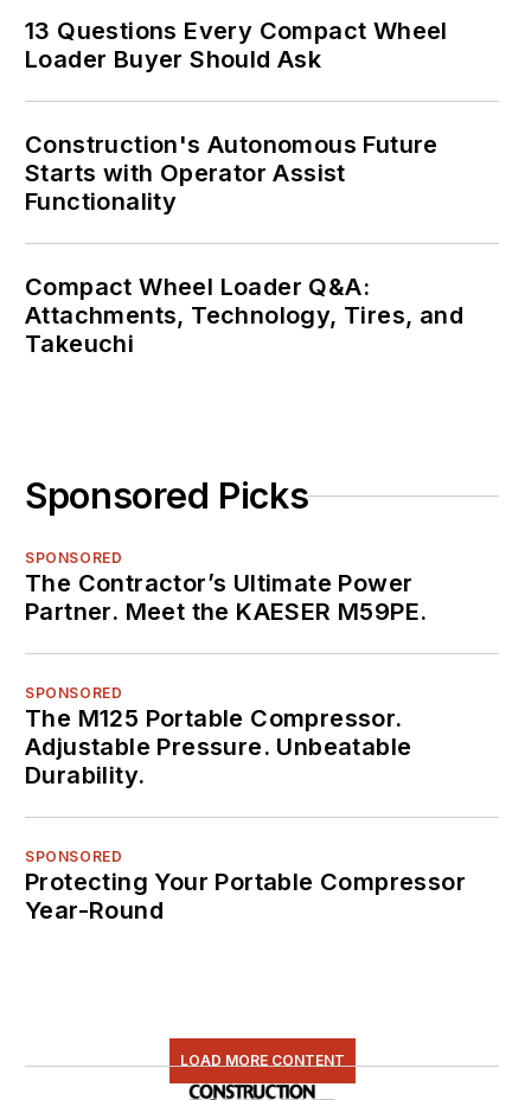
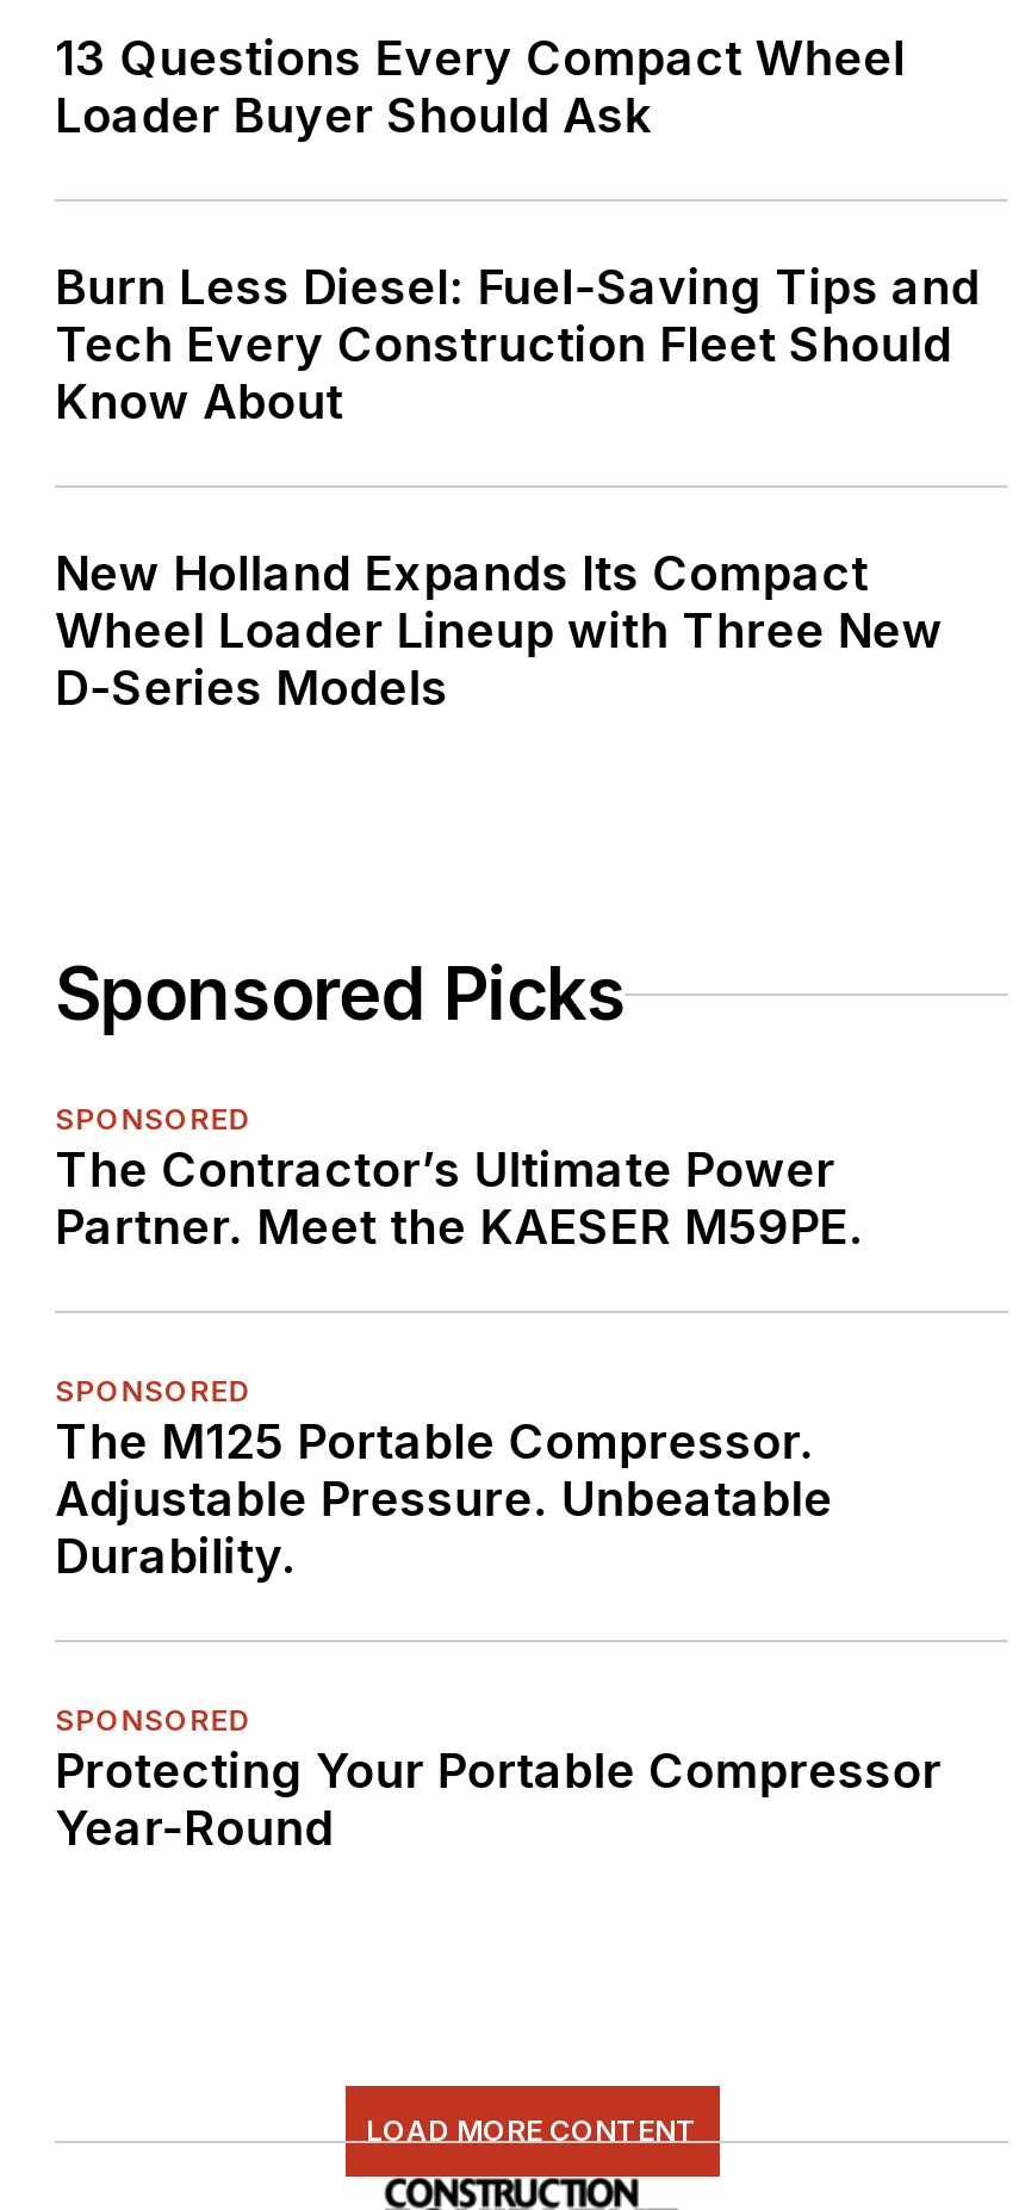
[25,130,438,216] Construction's Autonomous Future | Starts with Operator Assist | Functionality -> [55,259,980,431] Burn Less Diesel: Fuel-Saving Tips and | Tech Every Construction Fleet Should | Know About
[25,273,463,358] Compact Wheel Loader Q&A: | Attachments, Technology, Tires, and | Takeuchi -> [55,545,943,717] New Holland Expands Its Compact | Wheel Loader Lineup with Three New | D-Series Models

